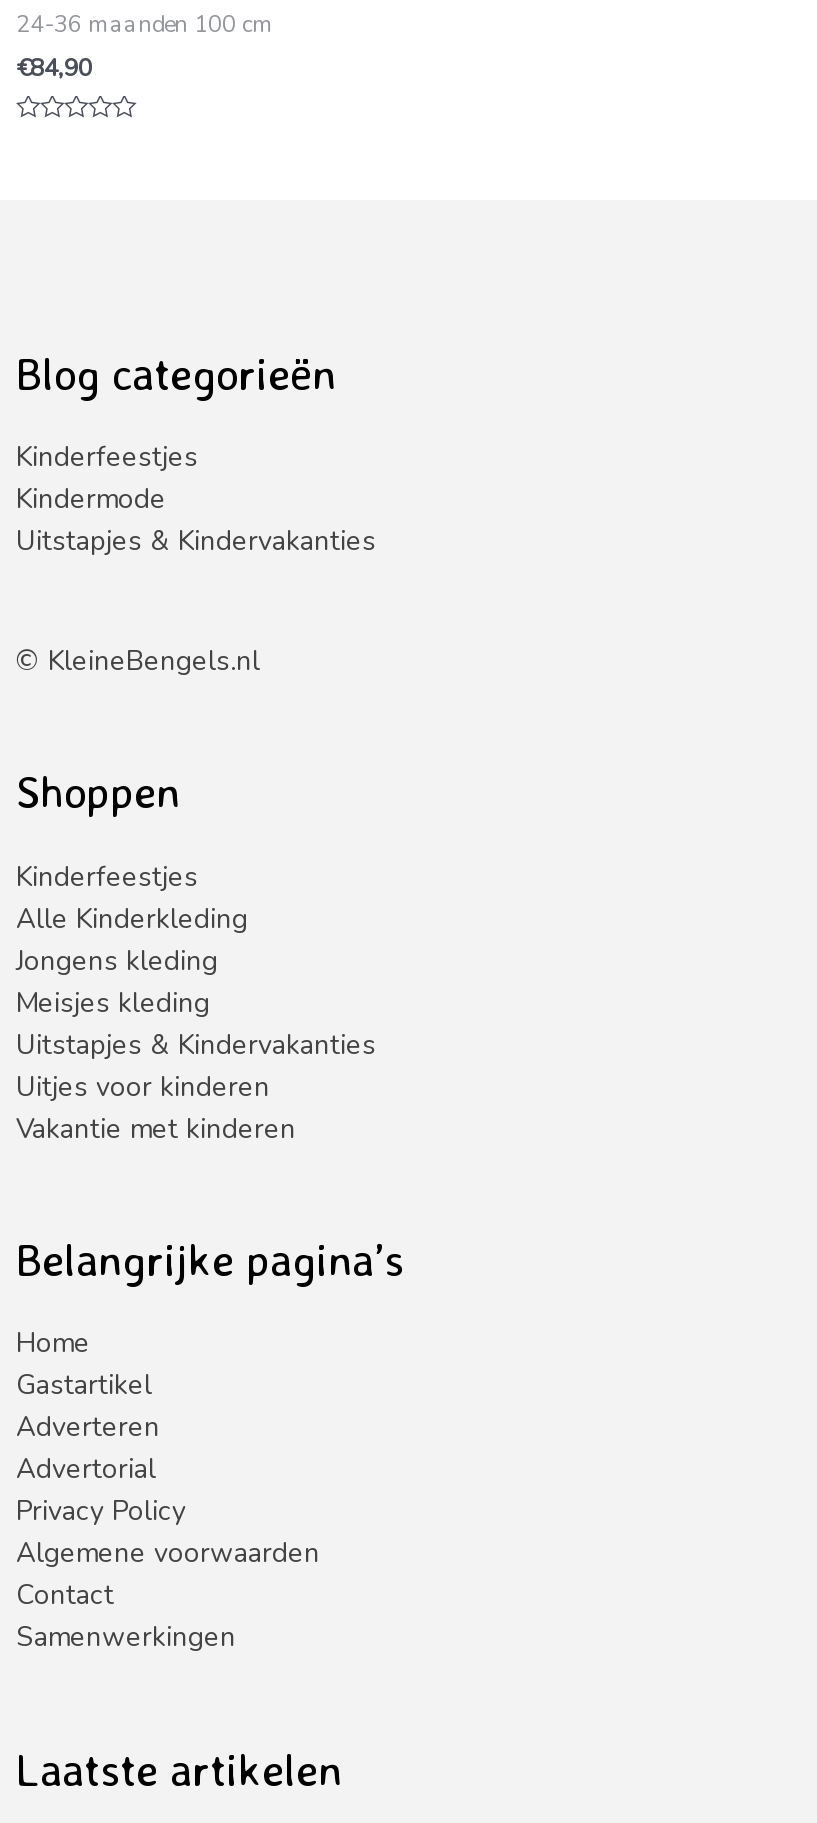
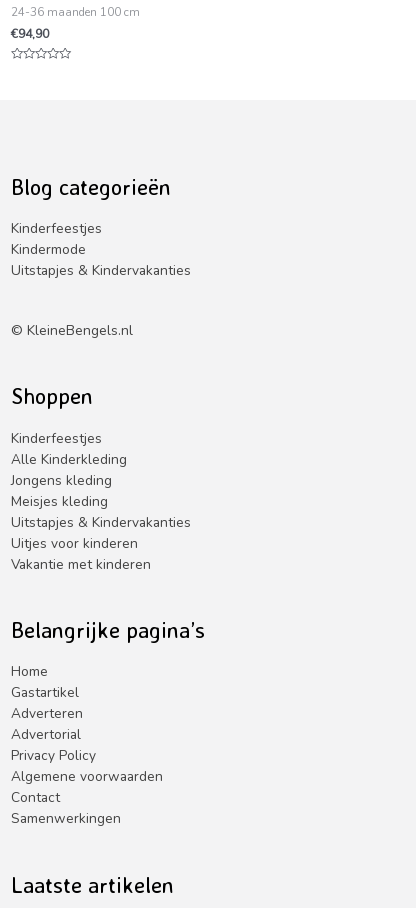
[16,52,92,84] €84,90 -> [11,26,49,42] €94,90

